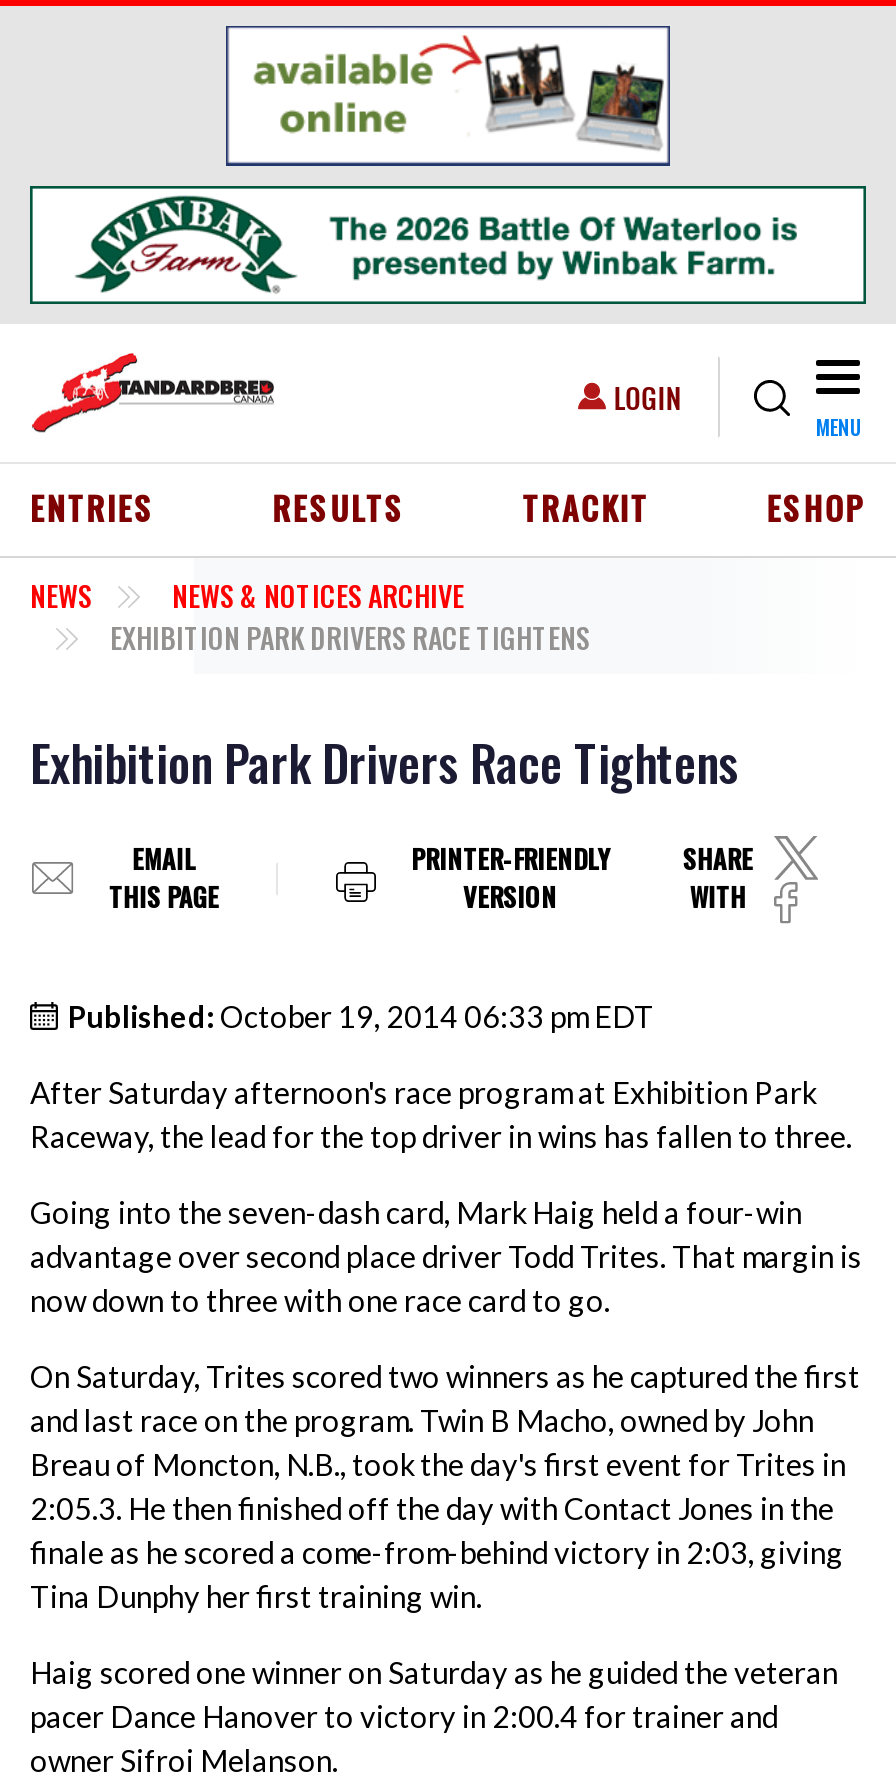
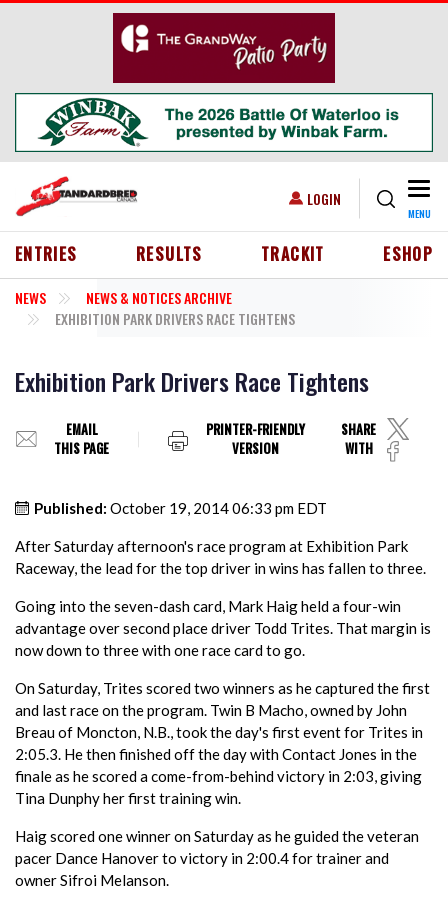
[224,24,672,168] [image] -> [112,13,336,83] [image]

